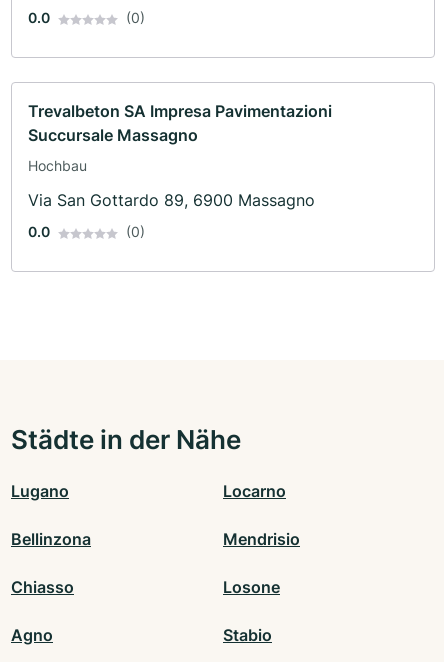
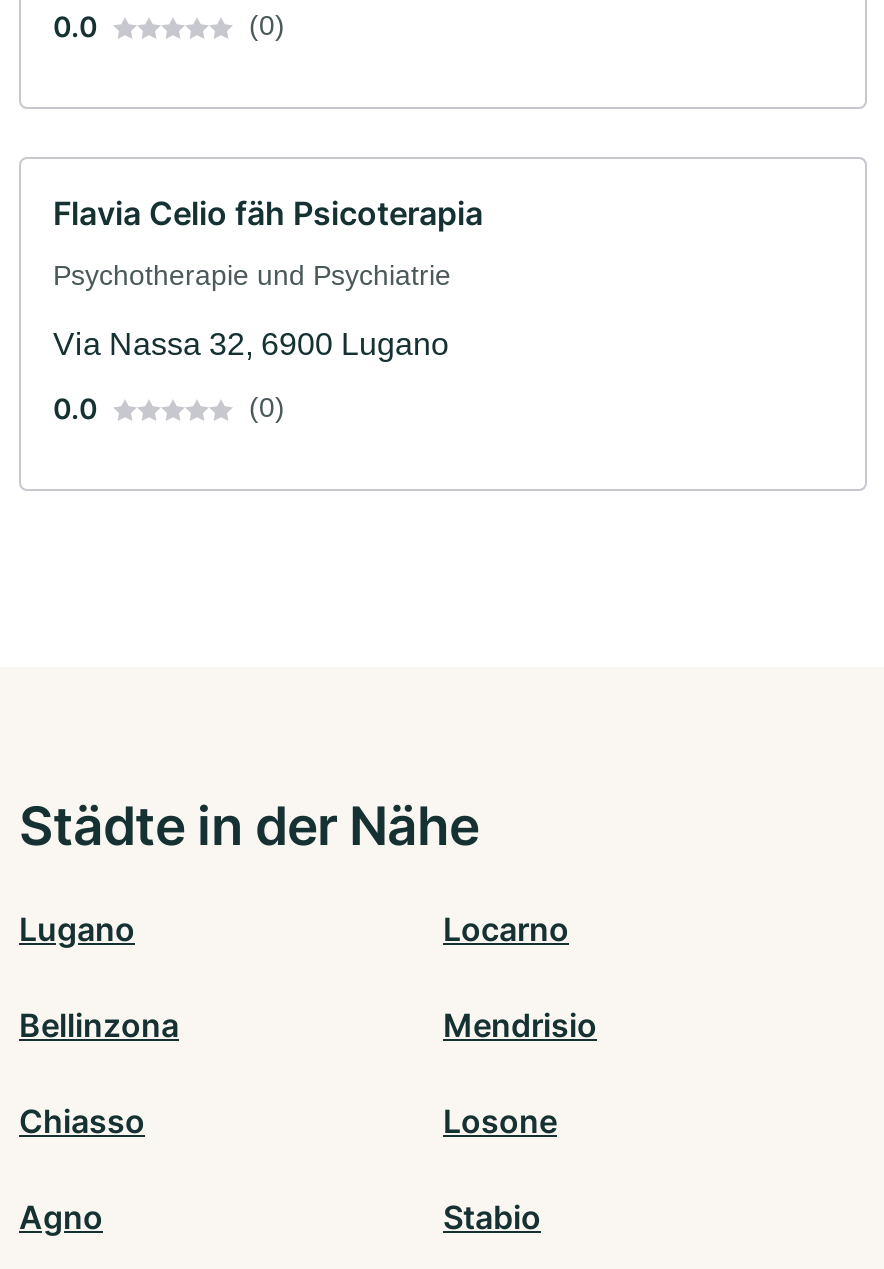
[28,101,332,145] Trevalbeton SA Impresa Pavimentazioni | Succursale Massagno -> [53,194,483,234] Flavia Celio fäh Psicoterapia
[28,157,87,174] Hochbau -> [53,260,451,292] Psychotherapie und Psychiatrie
[28,190,315,210] Via San Gottardo 89, 6900 Massagno -> [53,328,449,362] Via Nassa 32, 6900 Lugano

